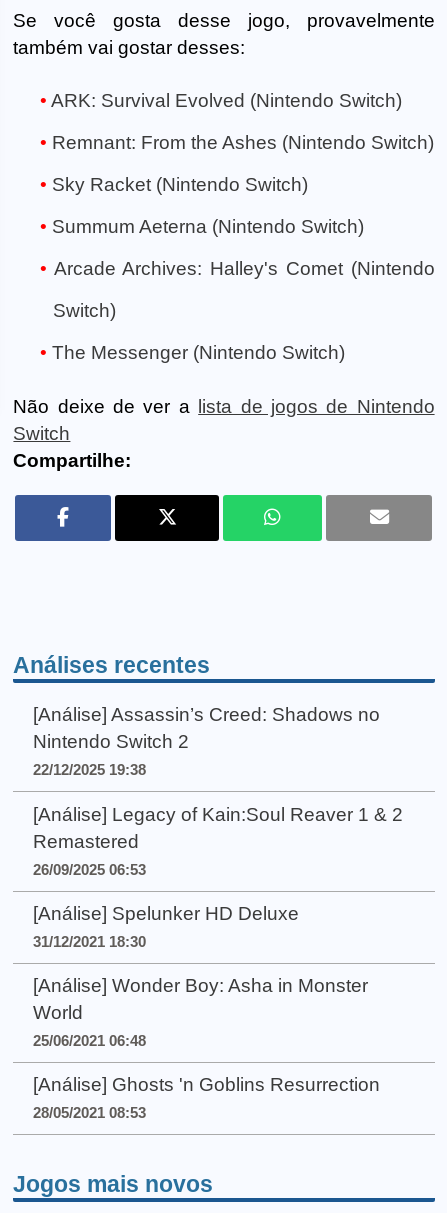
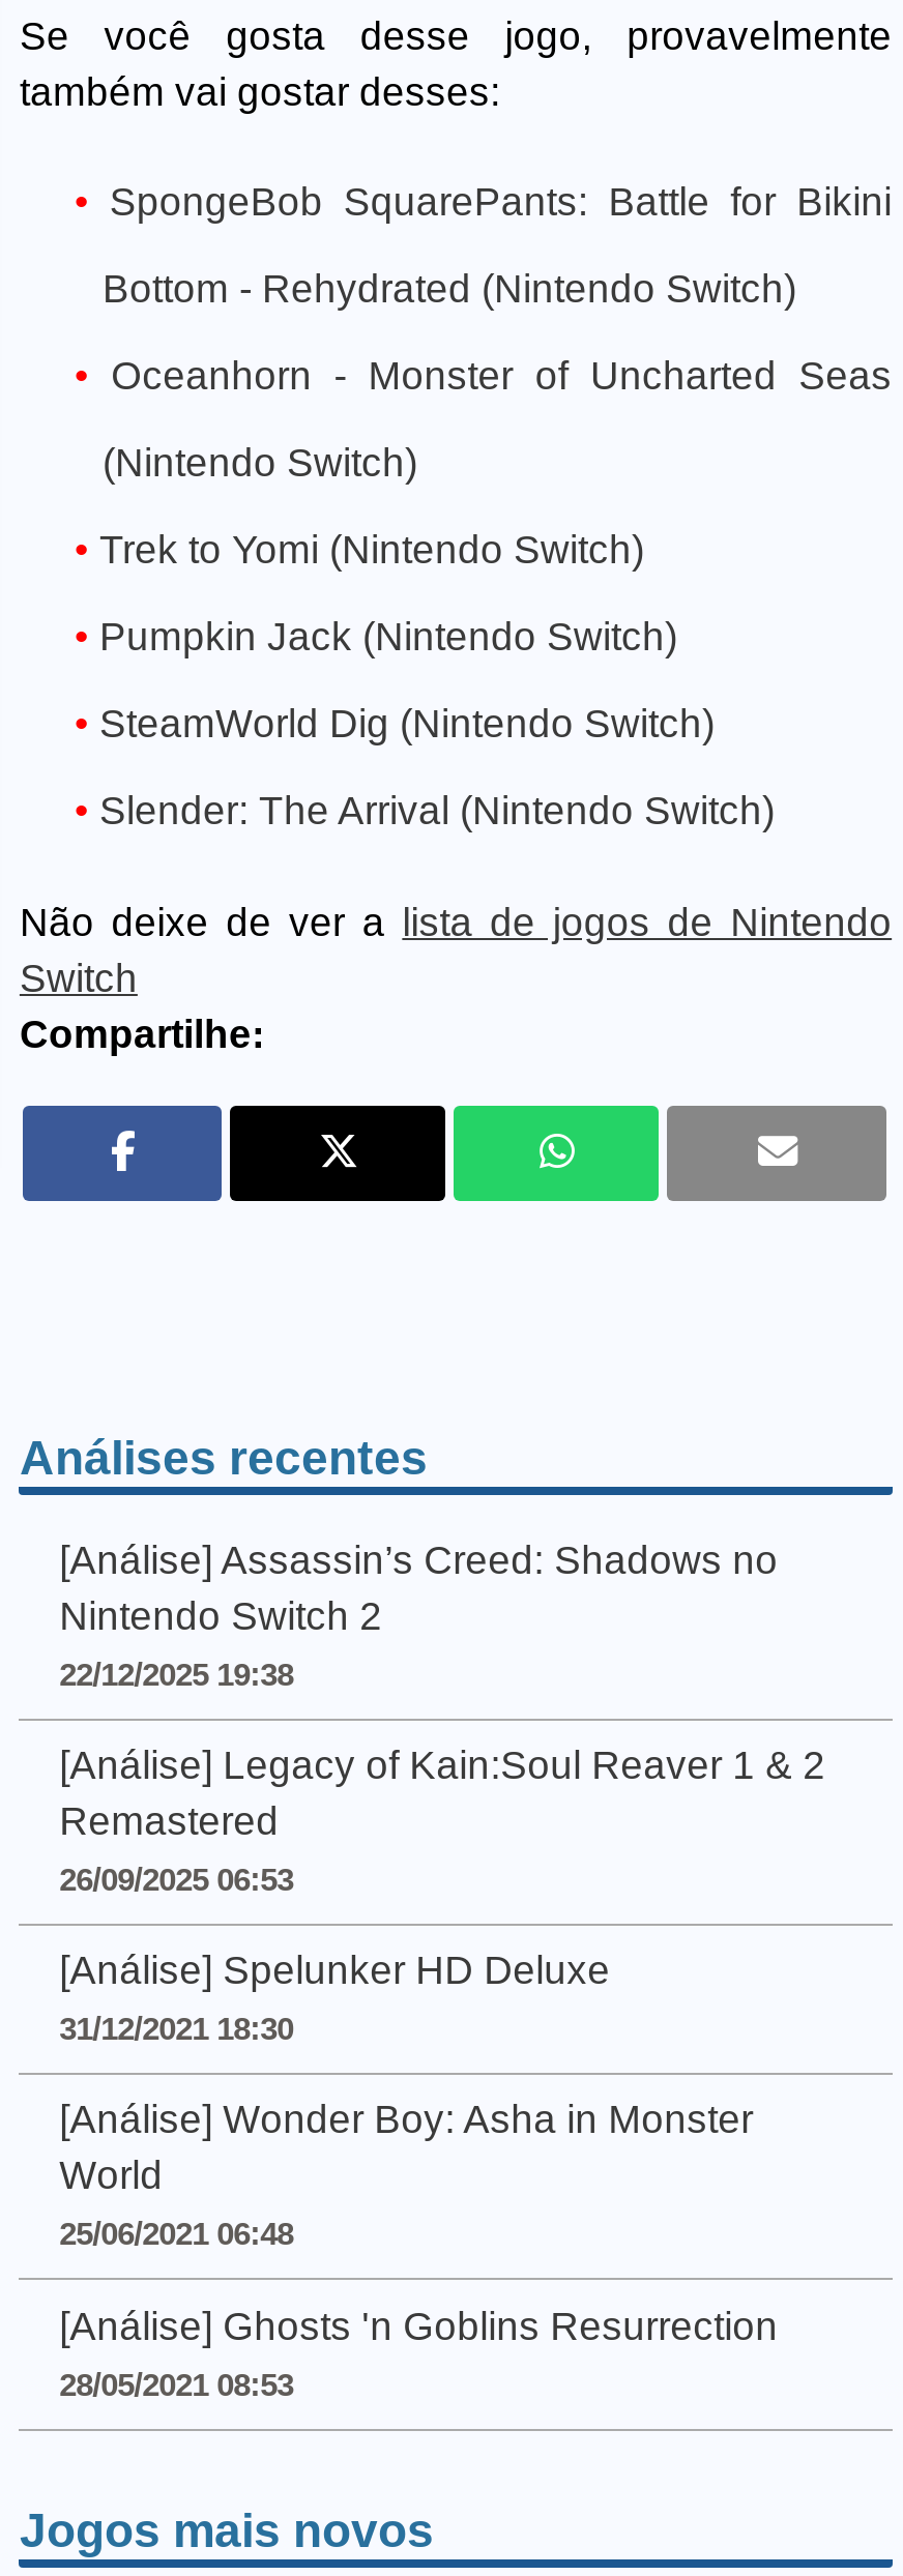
[51,90,435,363] ARK: Survival Evolved (Nintendo Switch) | Remnant: From the Ashes (Nintendo Switch) | Sky Racket (Nintendo Switch) | Summum Aeterna (Nintendo Switch) | Arcade Archives: Halley's Comet (Nintendo | Switch) | The Messenger (Nintendo Switch) -> [99,179,892,832] SpongeBob SquarePants: Battle for Bikini | Bottom - Rehydrated (Nintendo Switch) | Oceanhorn - Monster of Uncharted Seas | (Nintendo Switch) | Trek to Yomi (Nintendo Switch) | Pumpkin Jack (Nintendo Switch) | SteamWorld Dig (Nintendo Switch) | Slender: The Arrival (Nintendo Switch)

